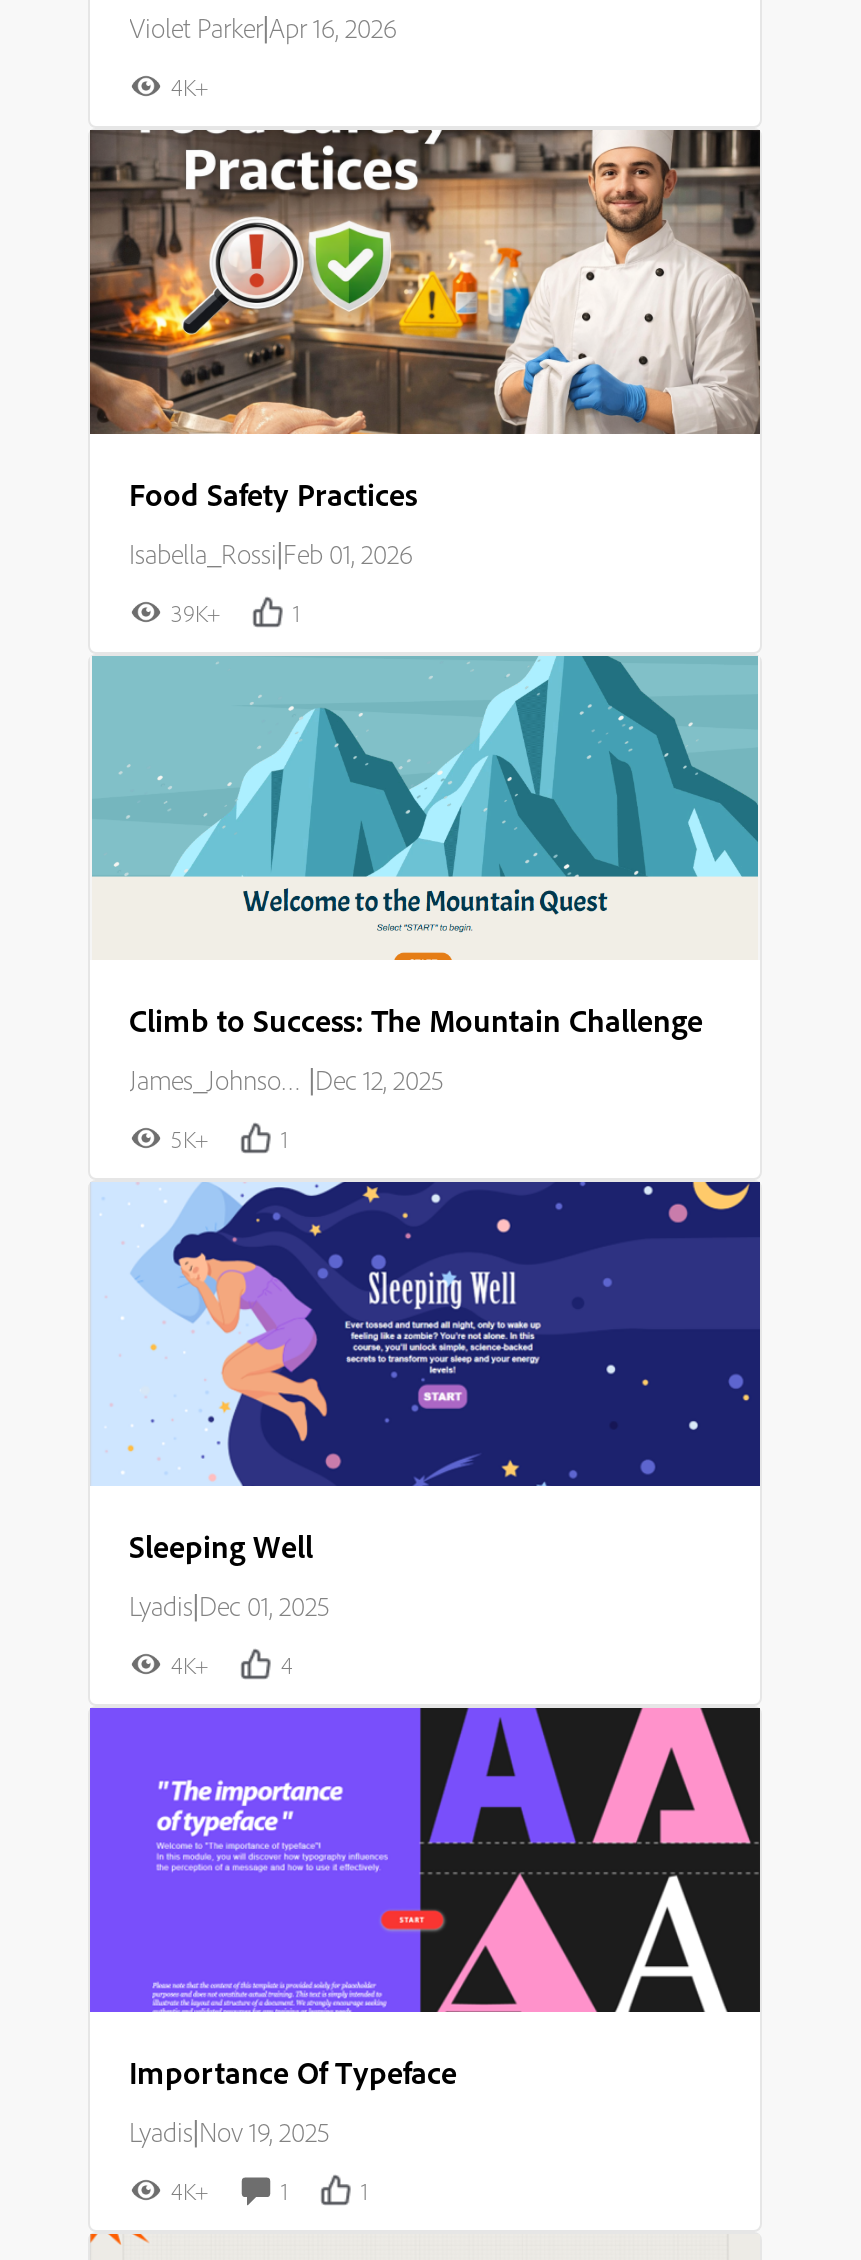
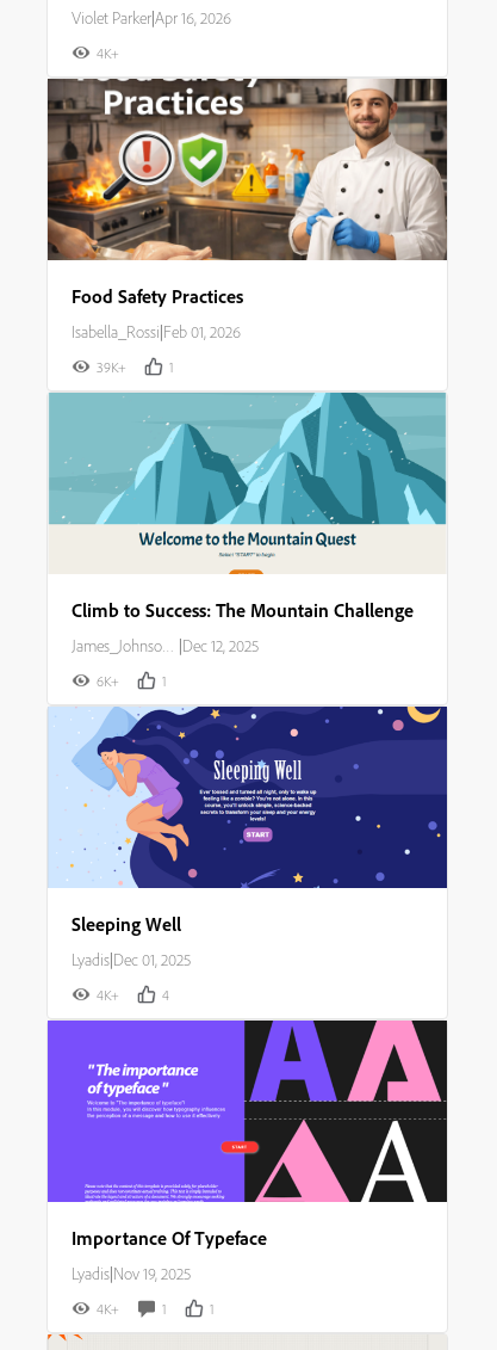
[171,1124,209,1154] 5K+ -> [96,672,119,690] 6K+

